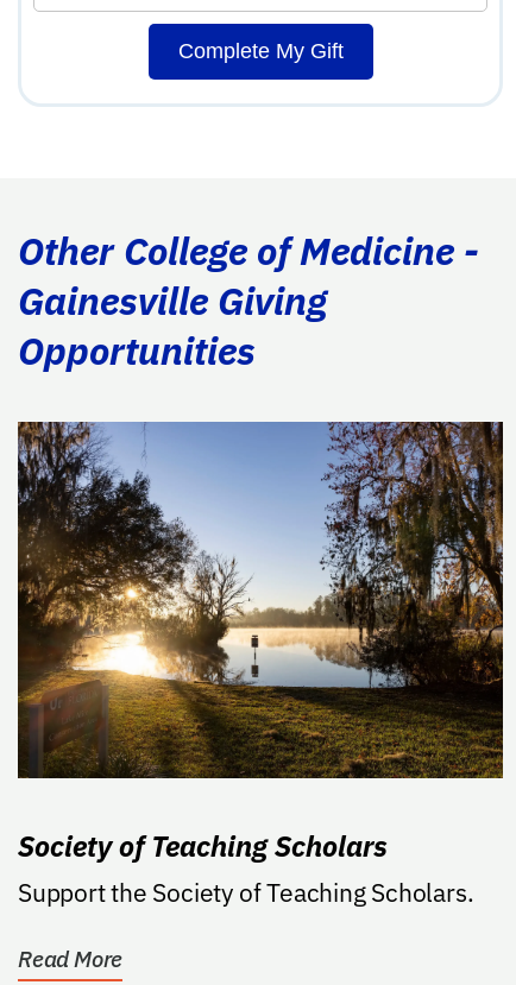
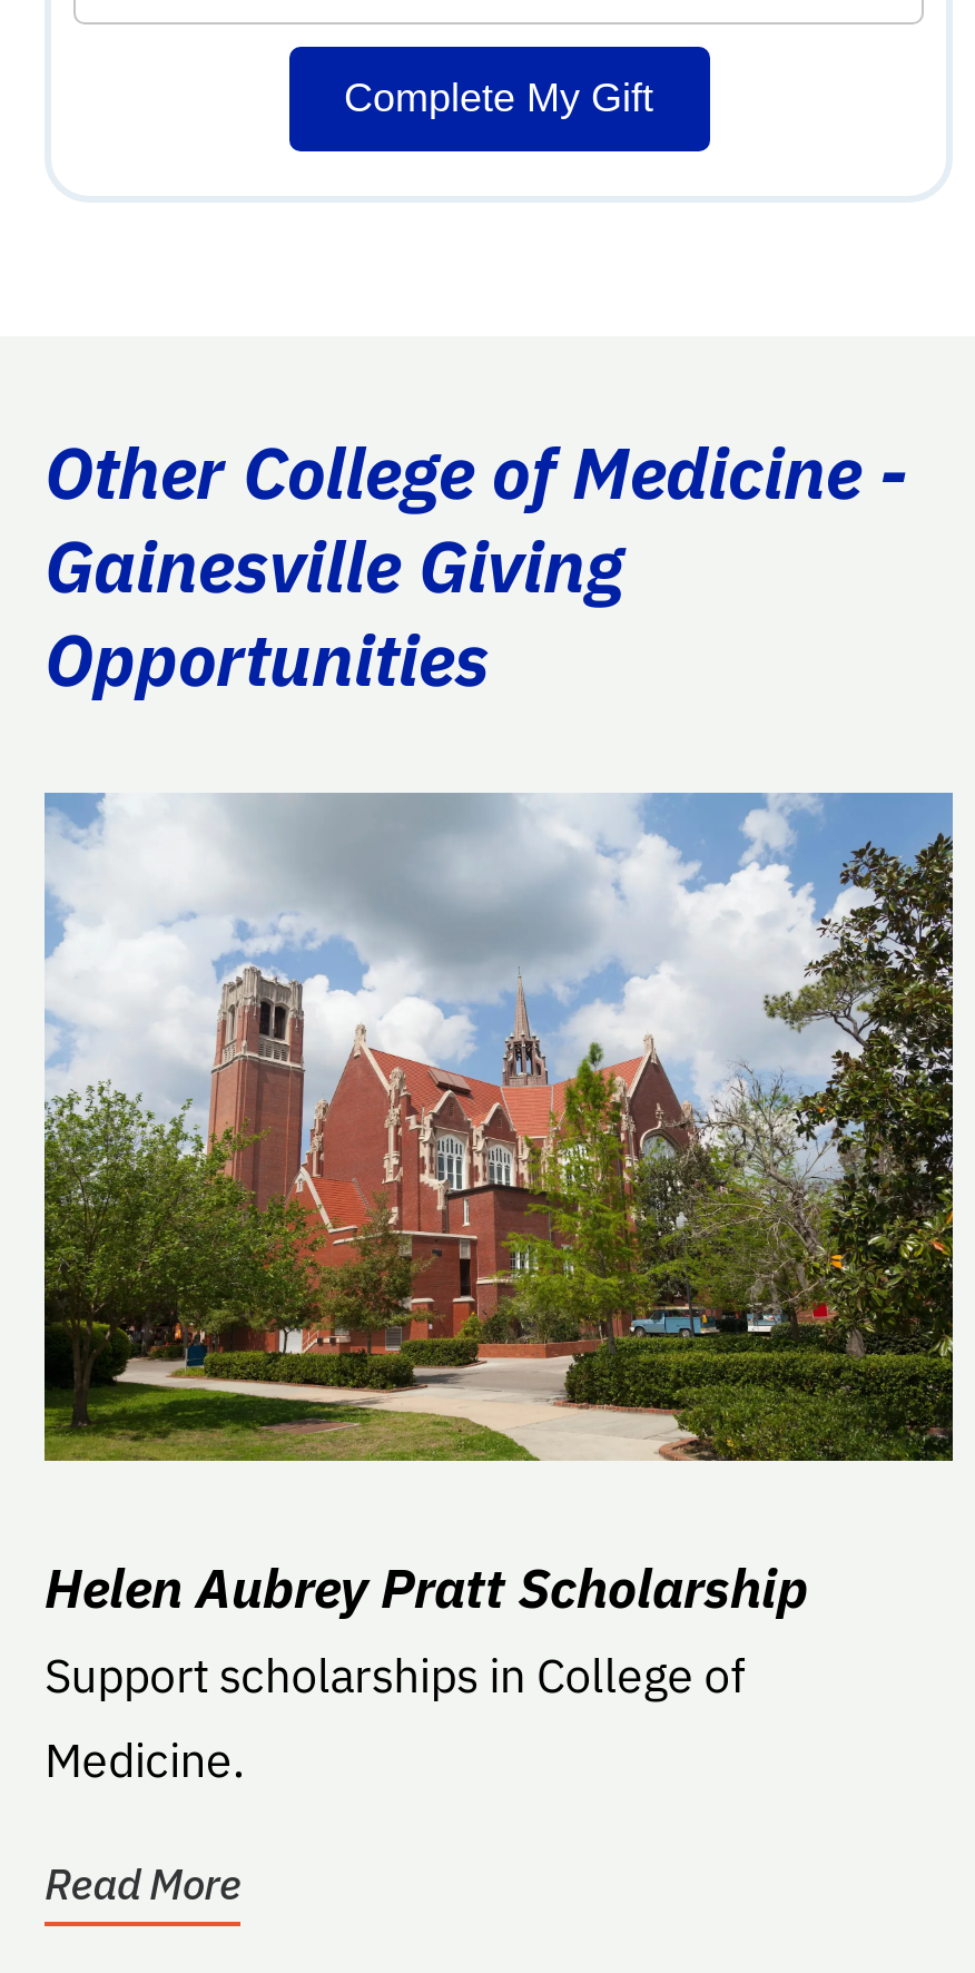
[17,421,503,778] [image] -> [42,791,955,1463] [image]
[18,826,474,908] Society of Teaching Scholars | Support the Society of Teaching Scholars. -> [45,1551,808,1789] Helen Aubrey Pratt Scholarship | Support scholarships in College of | Medicine.

